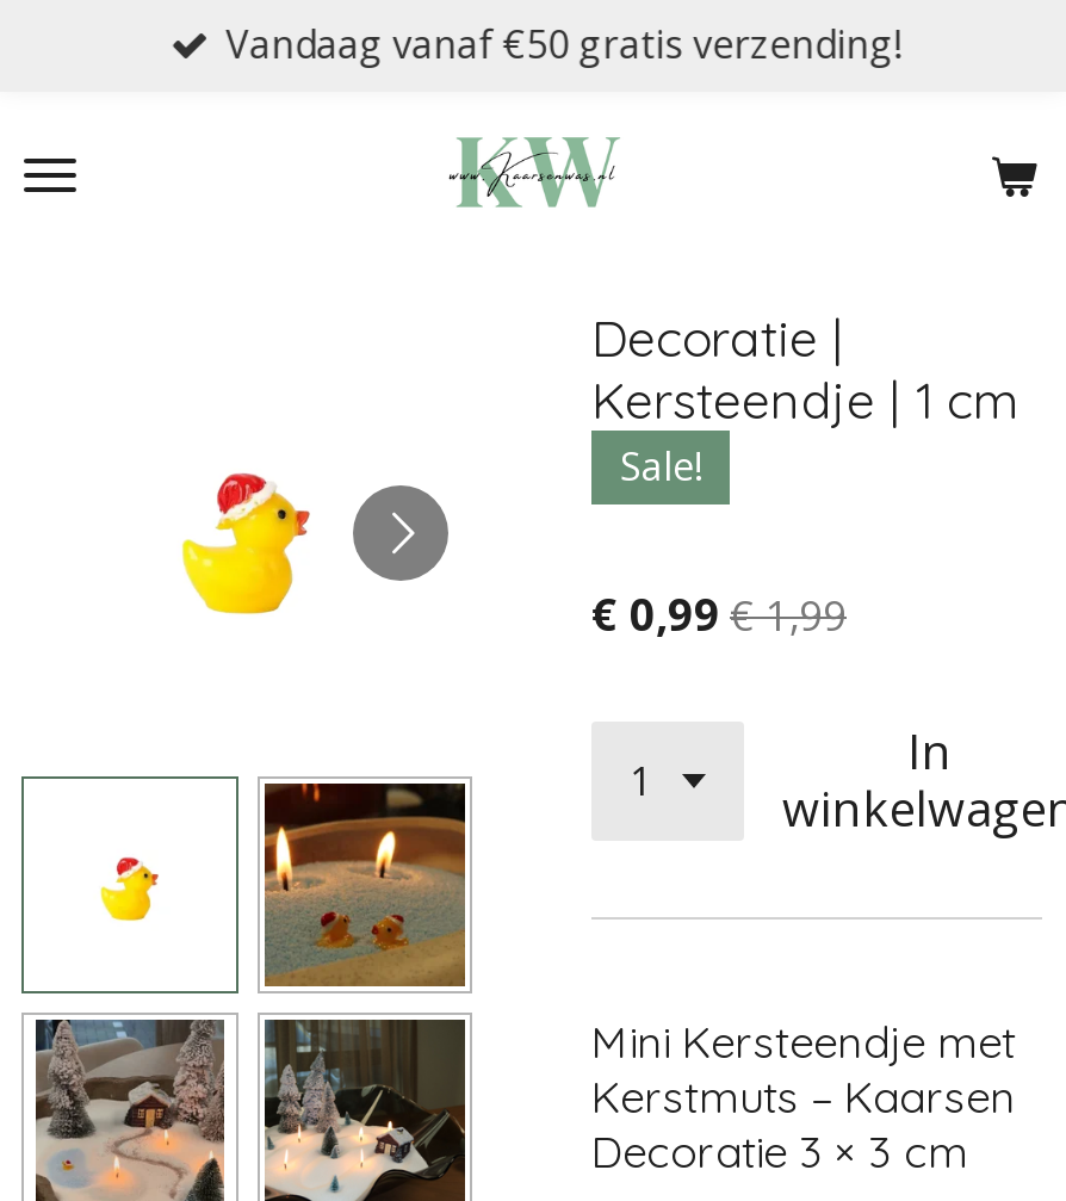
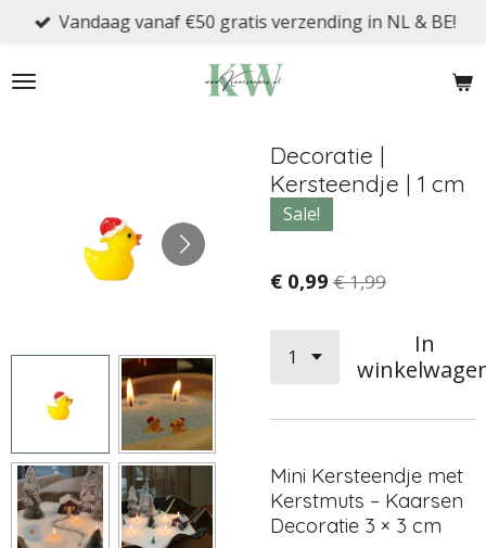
[226,18,901,70] Vandaag vanaf €50 gratis verzending! -> [59,10,456,34] Vandaag vanaf €50 gratis verzending in NL & BE!

